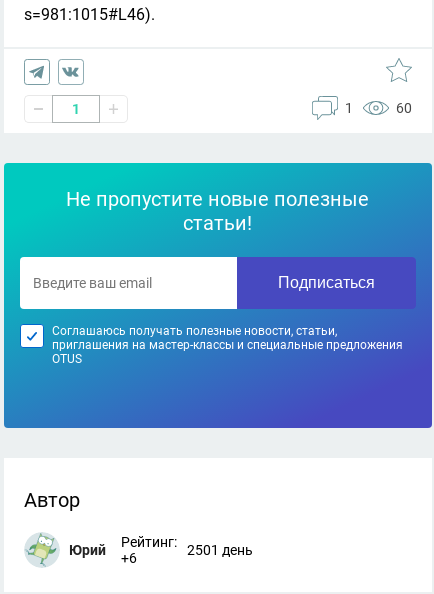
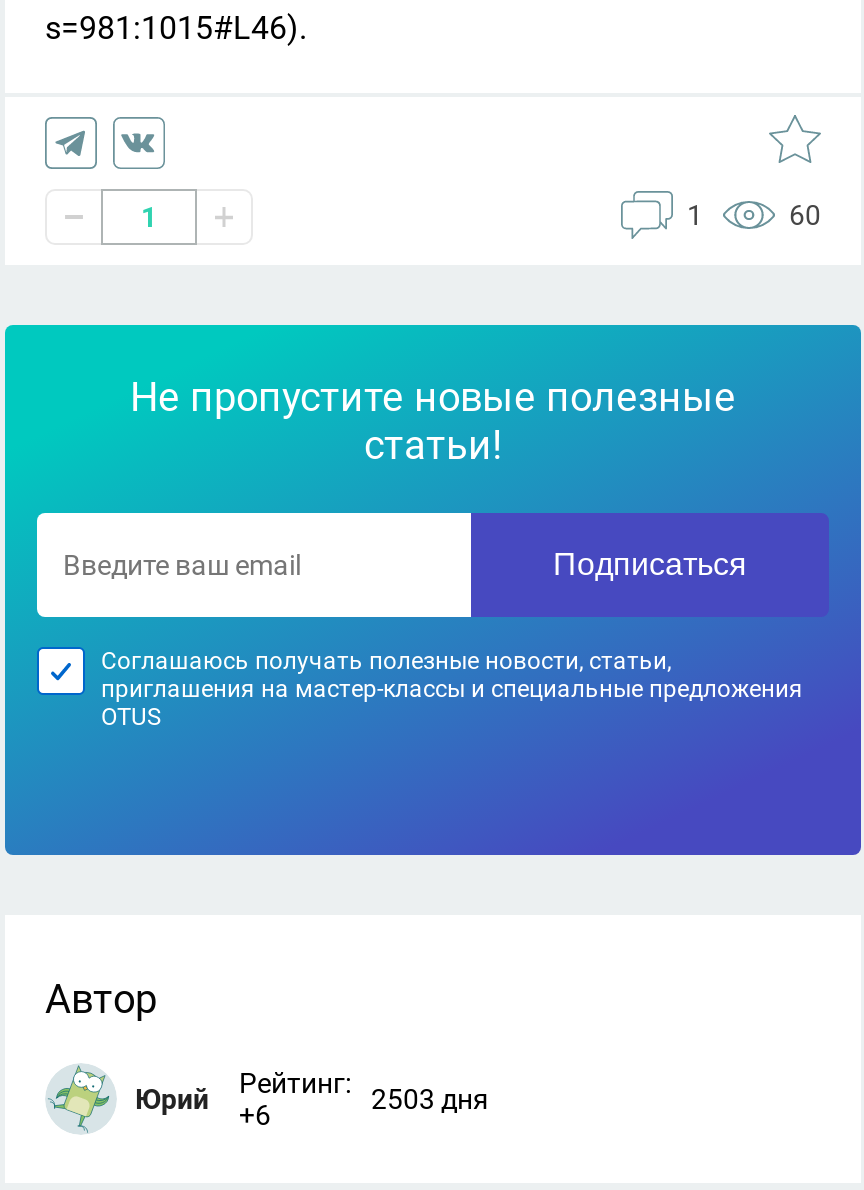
[69,534,253,566] Юрий Рейтинг: +6 2501 день -> [135,1067,489,1131] Юрий Рейтинг: +6 2503 дня

